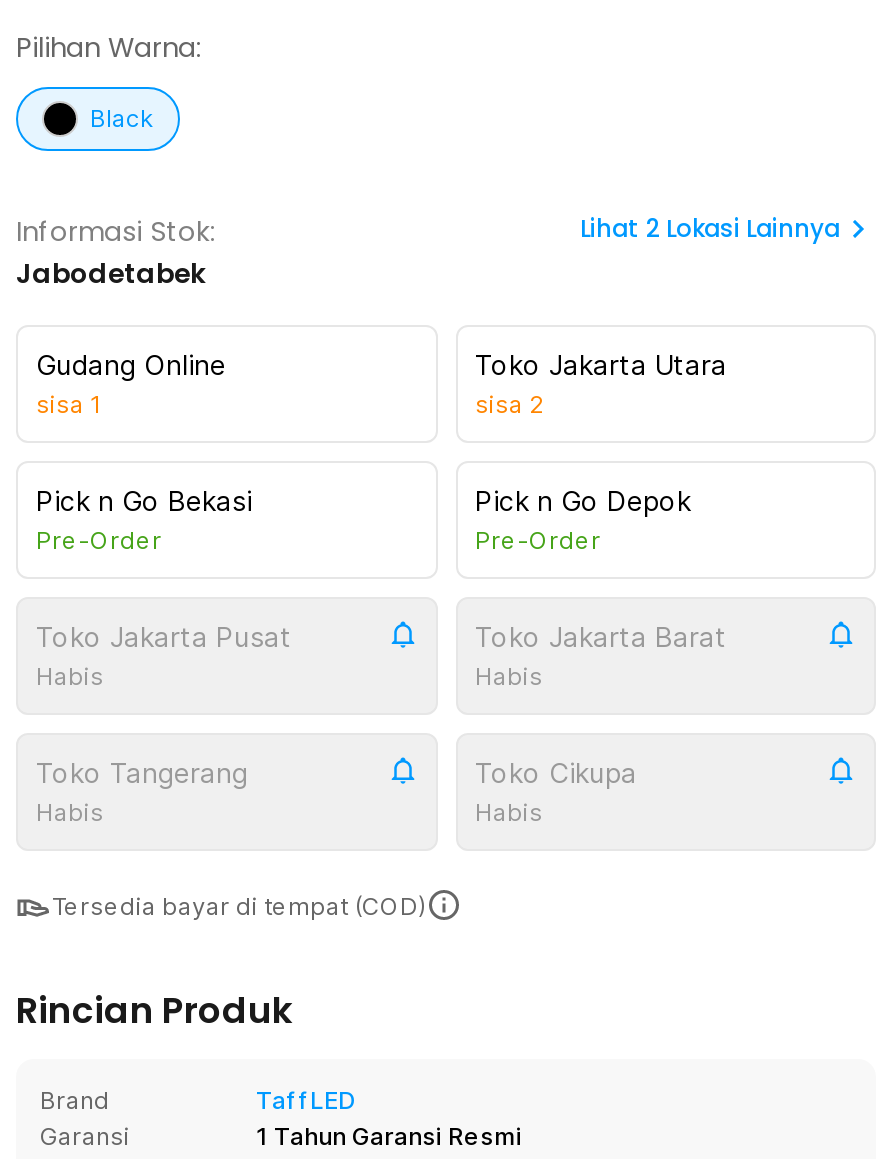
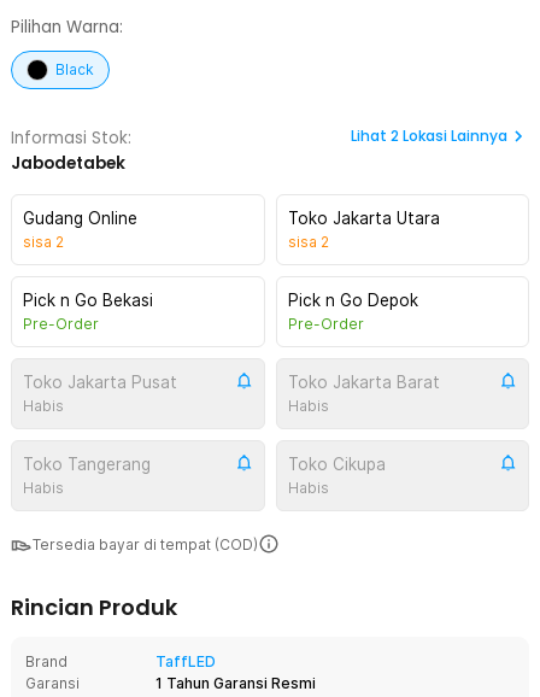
[36,389,102,419] sisa 1 -> [23,233,64,251] sisa 2

